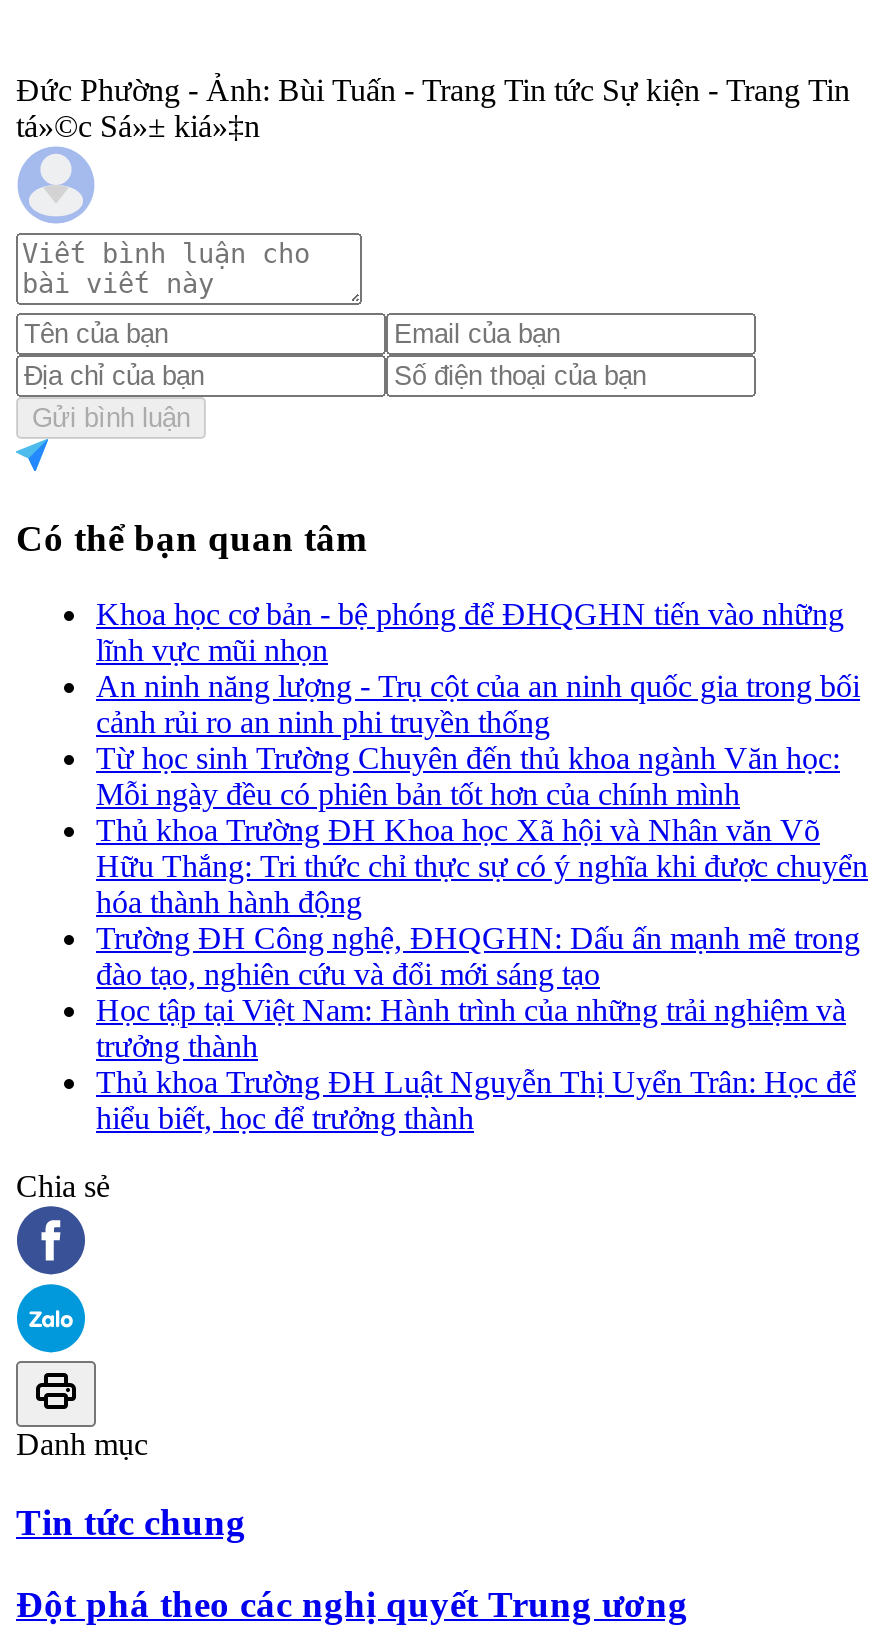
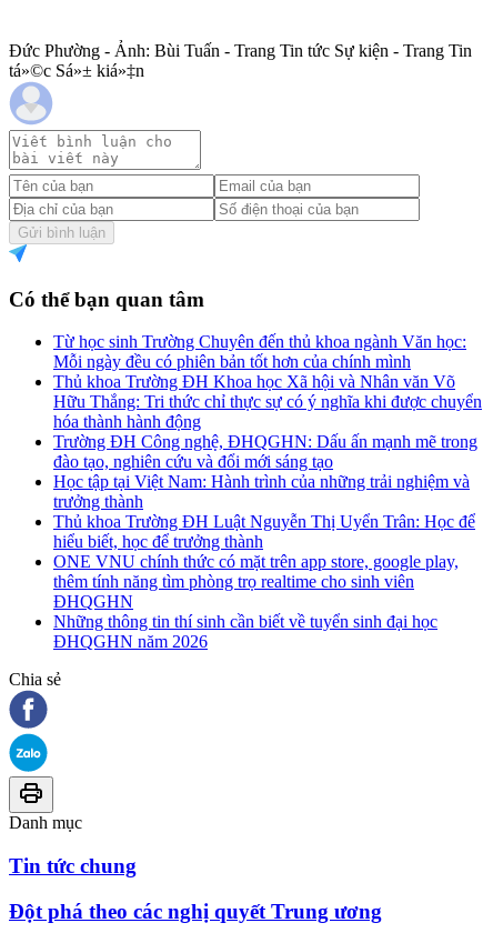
[96,597,860,739] Khoa học cơ bản - bệ phóng để ĐHQGHN tiến vào những | lĩnh vực mũi nhọn | An ninh năng lượng - Trụ cột của an ninh quốc gia trong bối | cảnh rủi ro an ninh phi truyền thống -> none
moved [96,741,868,1135] -> [53,332,482,551]: Từ học sinh Trường Chuyên đến thủ khoa ngành Văn học: | Mỗi ngày đều có phiên bản tốt hơn của chính mình | Thủ khoa Trường ĐH Khoa học Xã hội và Nhân văn Võ | ... | Thủ khoa Trường ĐH Luật Nguyễn Thị Uyển Trân: Học để | hiểu biết, học để trưởng thành
none -> [53,552,459,651] ONE VNU chính thức có mặt trên app store, google play, | thêm tính năng tìm phòng trọ realtime cho sinh viên | ĐHQGHN | Những thông tin thí sinh cần biết về tuyển sinh đại học | ĐHQGHN năm 2026

